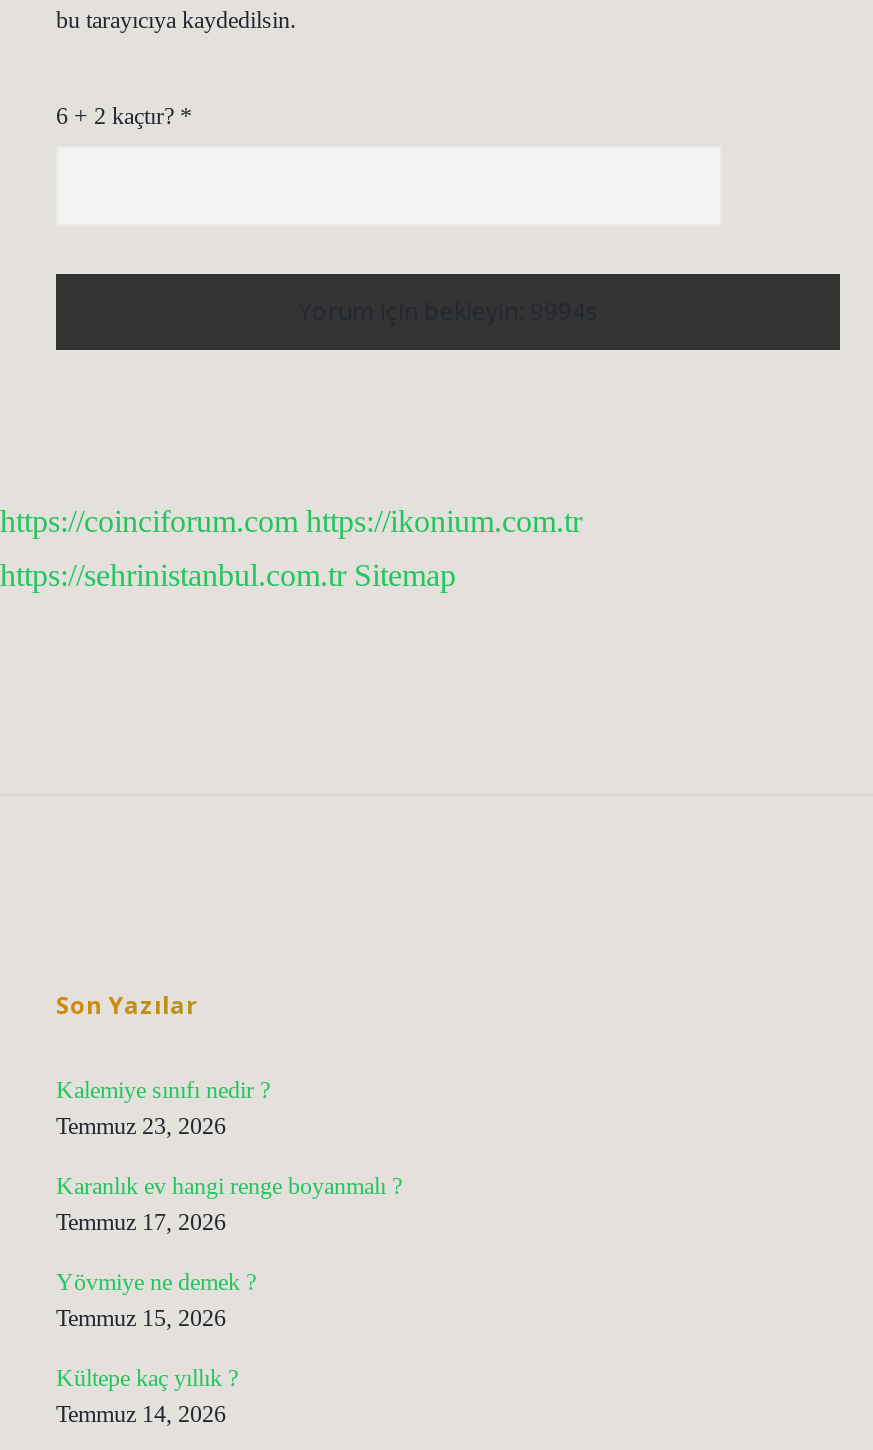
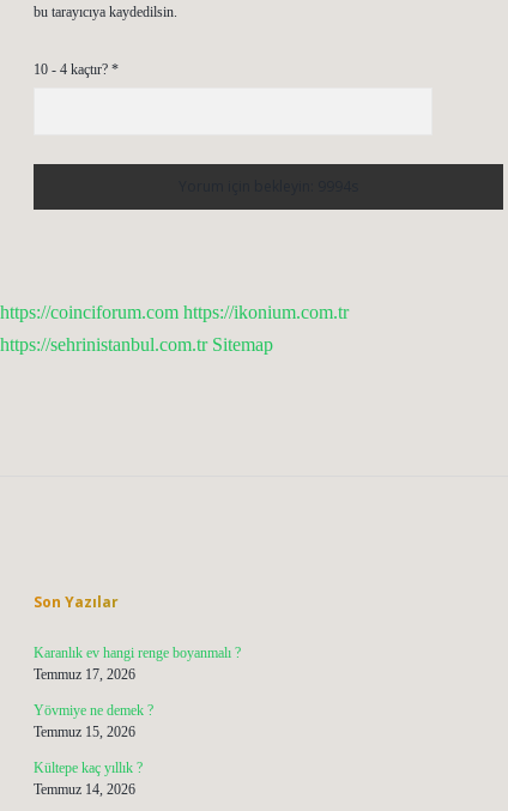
[56,102,192,130] 6 + 2 kaçtır? * -> [34,61,119,78] 10 - 4 kaçtır? *
[56,1076,270,1140] Kalemiye sınıfı nedir ? | Temmuz 23, 2026 -> none

